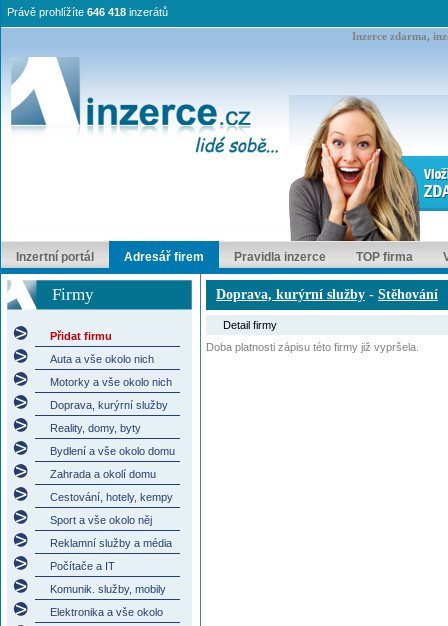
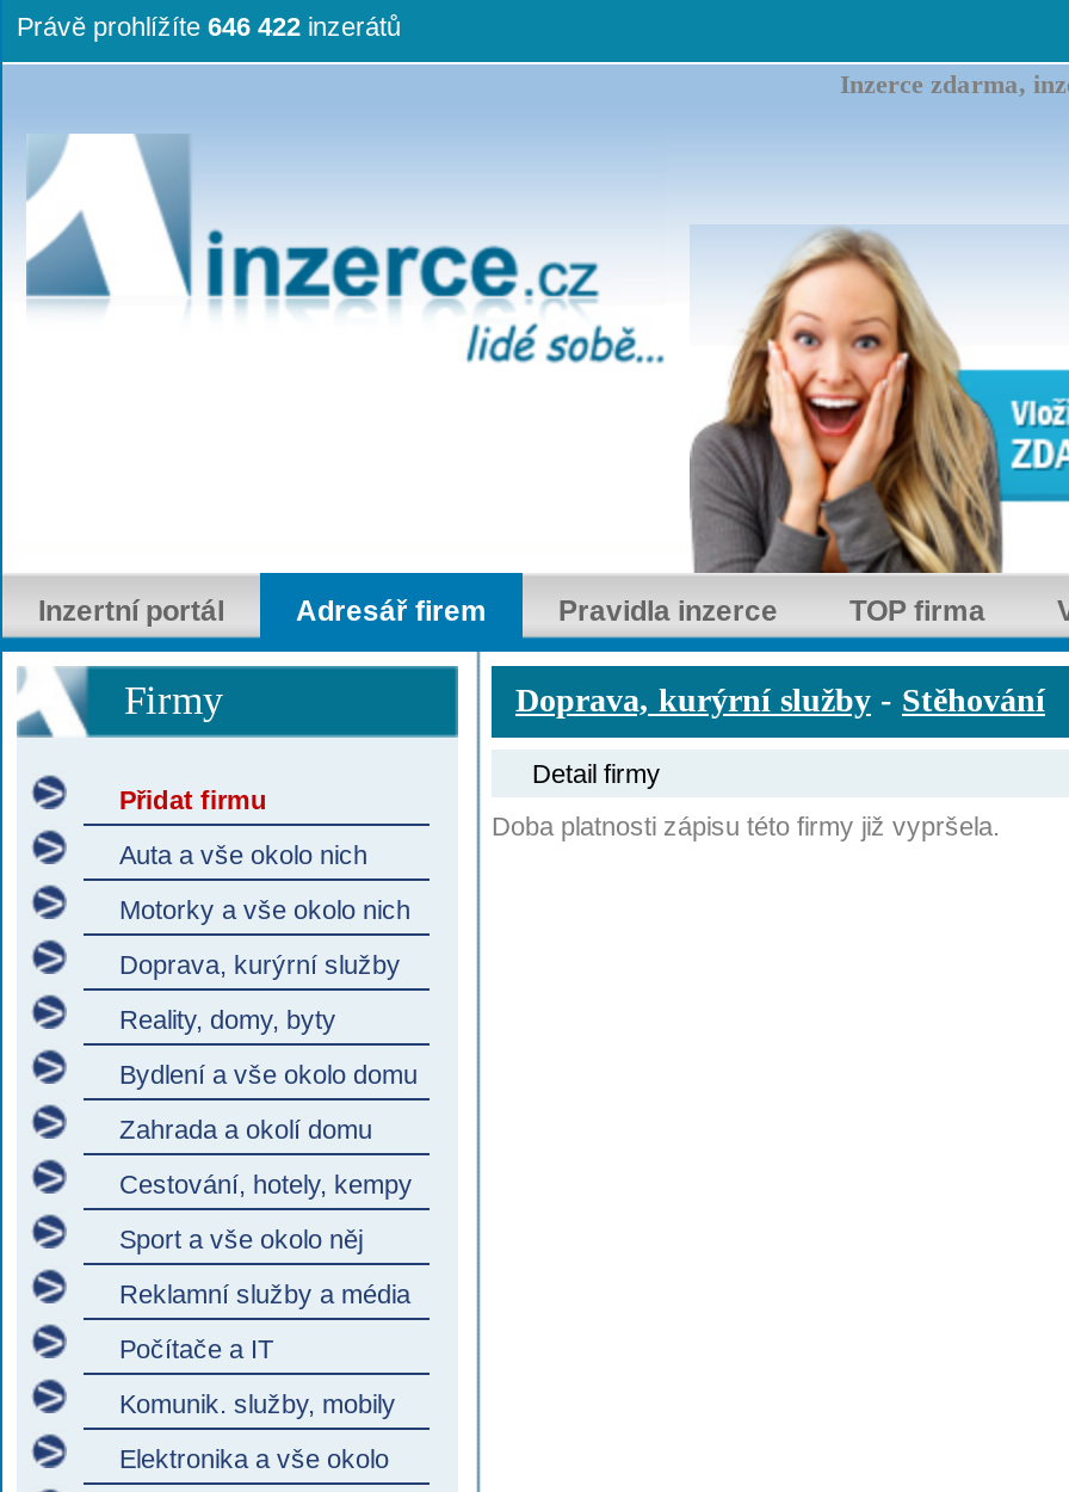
[7,6,168,18] Právě prohlížíte 646 418 inzerátů -> [17,12,401,41] Právě prohlížíte 646 422 inzerátů

